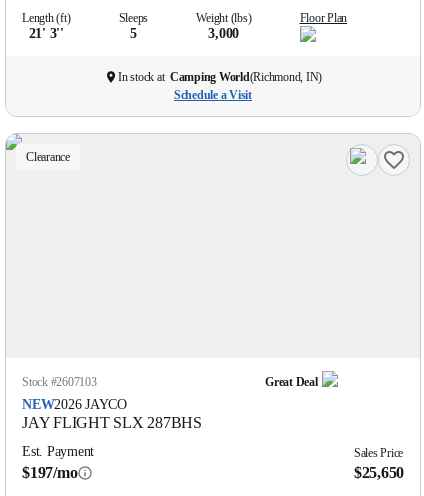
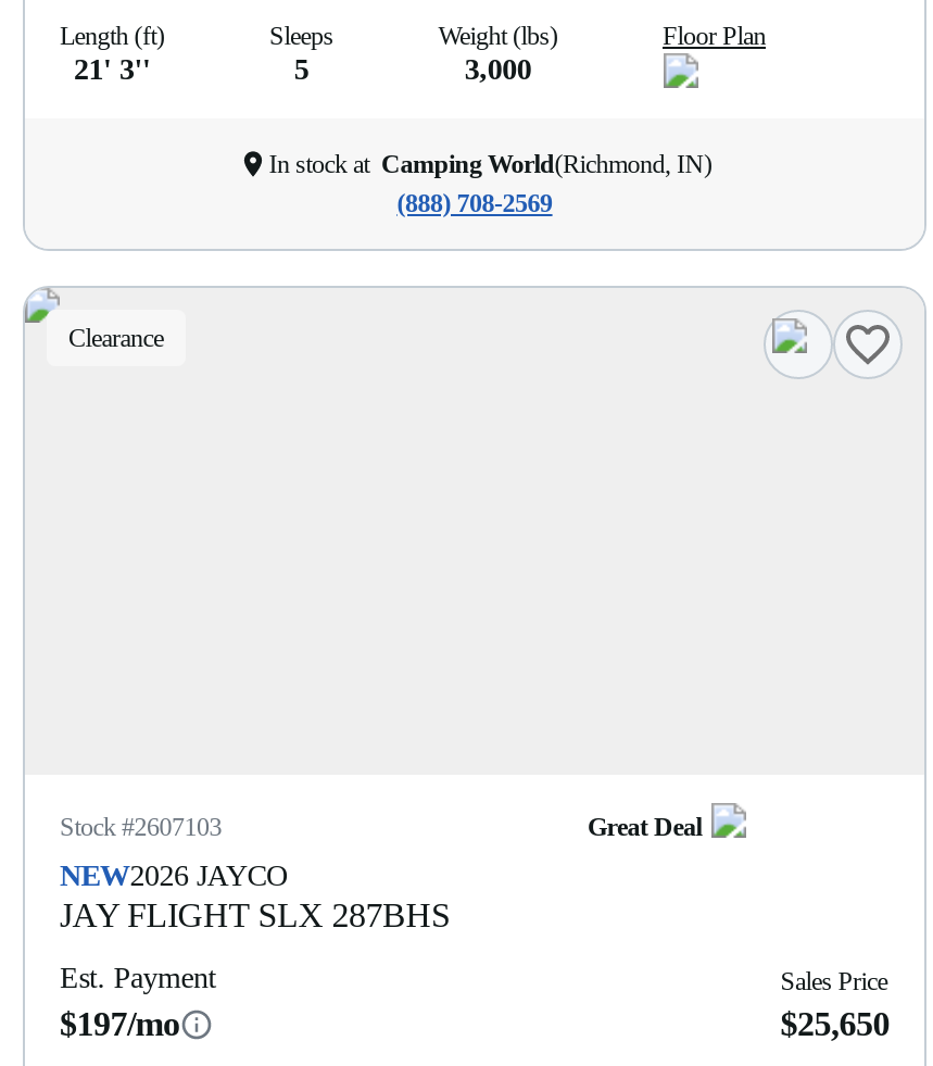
[174,88,252,102] Schedule a Visit -> [397,188,552,218] (888) 708-2569

